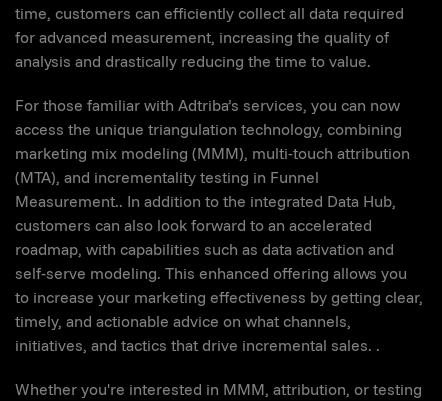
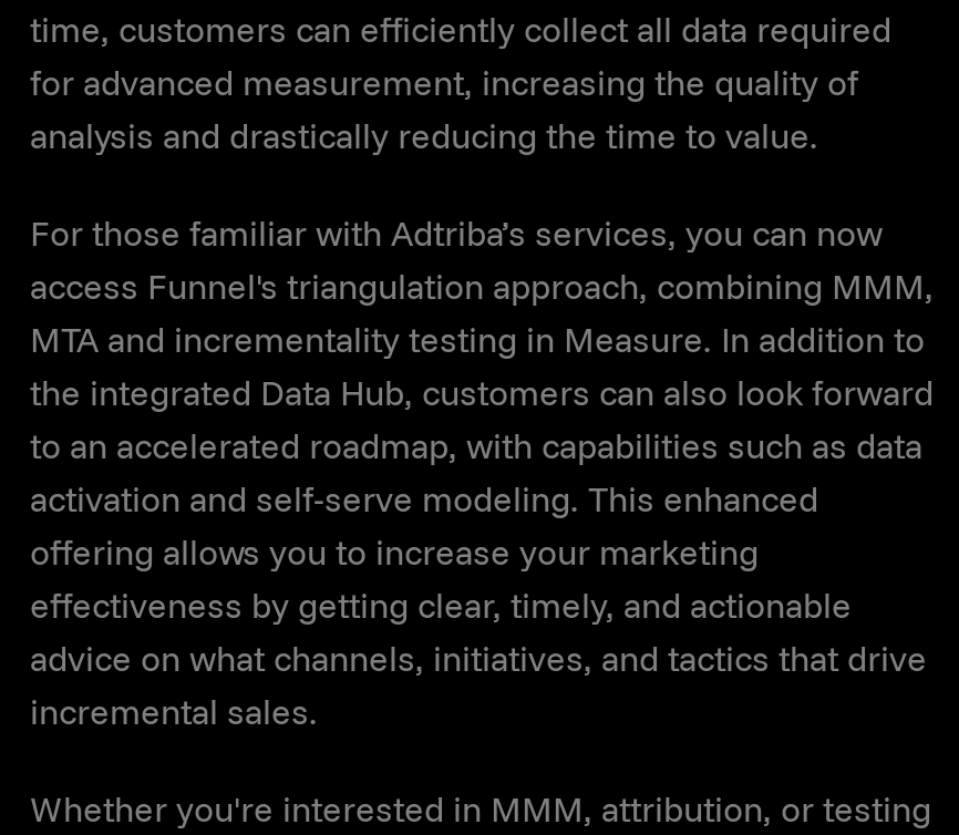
[15,119,423,355] access the unique triangulation technology, combining | marketing mix modeling (MMM), multi-touch attribution | (MTA), and incrementality testing in Funnel | Measurement.. In addition to the integrated Data Hub, | customers can also look forward to an accelerated | roadmap, with capabilities such as data activation and | self-serve modeling. This enhanced offering allows you | to increase your marketing effectiveness by getting clear, | timely, and actionable advice on what channels, | initiatives, and tactics that drive incremental sales. . -> [30,263,934,732] access Funnel's triangulation approach, combining MMM, | MTA and incrementality testing in Measure. In addition to | the integrated Data Hub, customers can also look forward | to an accelerated roadmap, with capabilities such as data | activation and self-serve modeling. This enhanced | offering allows you to increase your marketing | effectiveness by getting clear, timely, and actionable | advice on what channels, initiatives, and tactics that drive | incremental sales.

